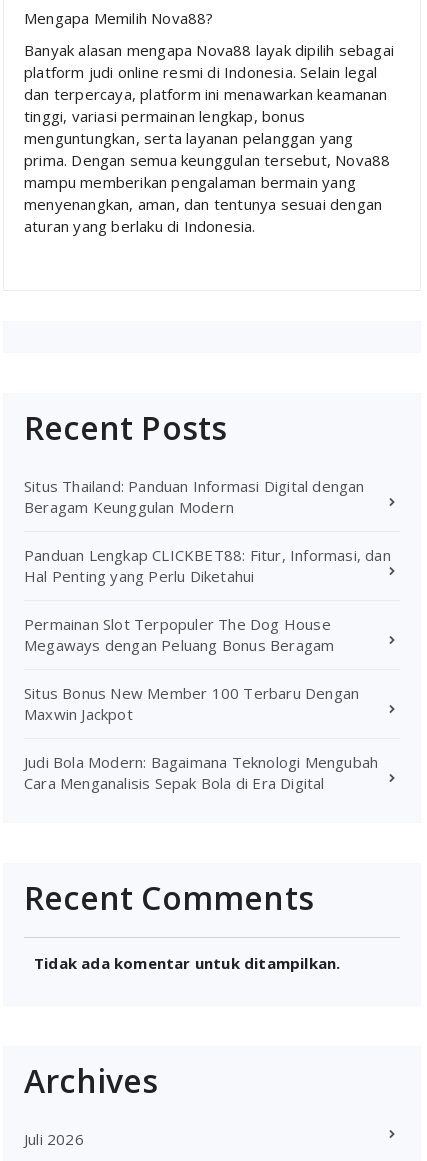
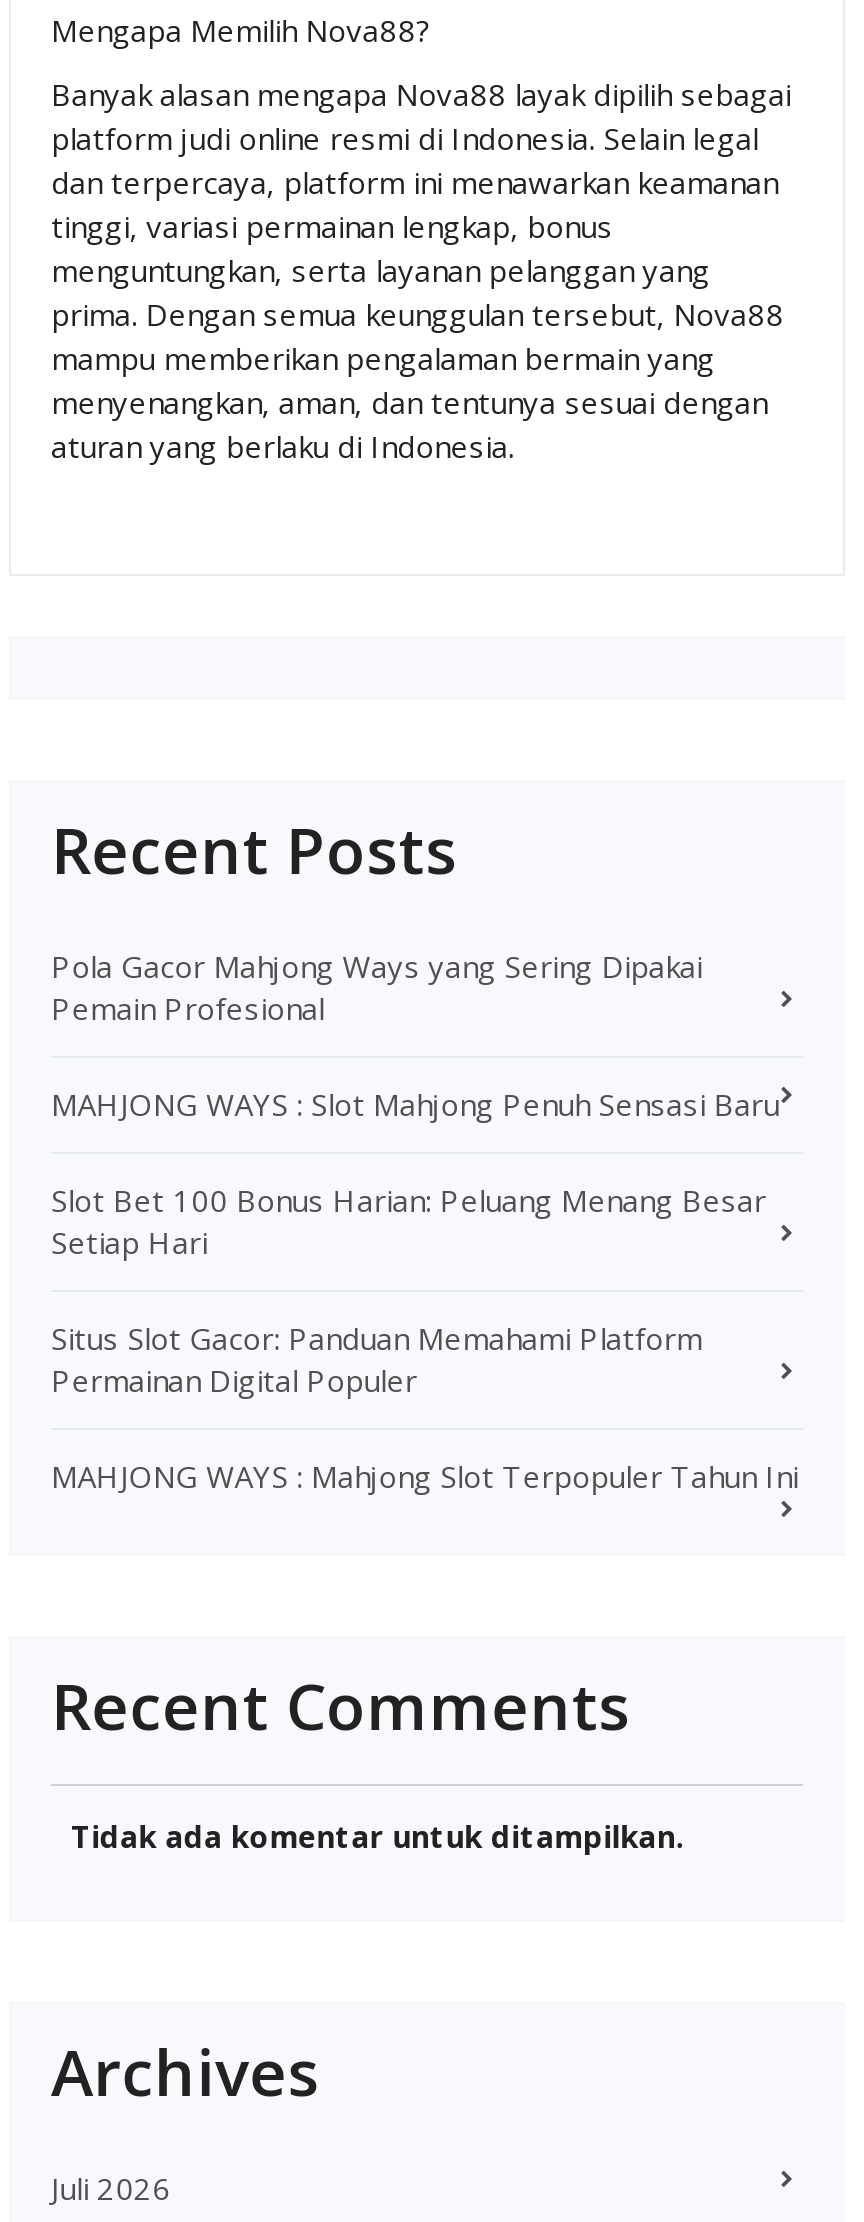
[24,476,365,517] Situs Thailand: Panduan Informasi Digital dengan | Beragam Keunggulan Modern -> [51,945,702,1027] Pola Gacor Mahjong Ways yang Sering Dipakai | Pemain Profesional
[24,545,391,586] Panduan Lengkap CLICKBET88: Fitur, Informasi, dan | Hal Penting yang Perlu Diketahui -> [51,1083,779,1123] MAHJONG WAYS : Slot Mahjong Penuh Sensasi Baru
[24,614,334,655] Permainan Slot Terpopuler The Dog House | Megaways dengan Peluang Bonus Beragam -> [51,1179,766,1261] Slot Bet 100 Bonus Harian: Peluang Menang Besar | Setiap Hari
[24,683,359,724] Situs Bonus New Member 100 Terbaru Dengan | Maxwin Jackpot -> [51,1317,702,1399] Situs Slot Gacor: Panduan Memahami Platform | Permainan Digital Populer
[24,752,378,793] Judi Bola Modern: Bagaimana Teknologi Mengubah | Cara Menganalisis Sepak Bola di Era Digital -> [51,1455,798,1495] MAHJONG WAYS : Mahjong Slot Terpopuler Tahun Ini

